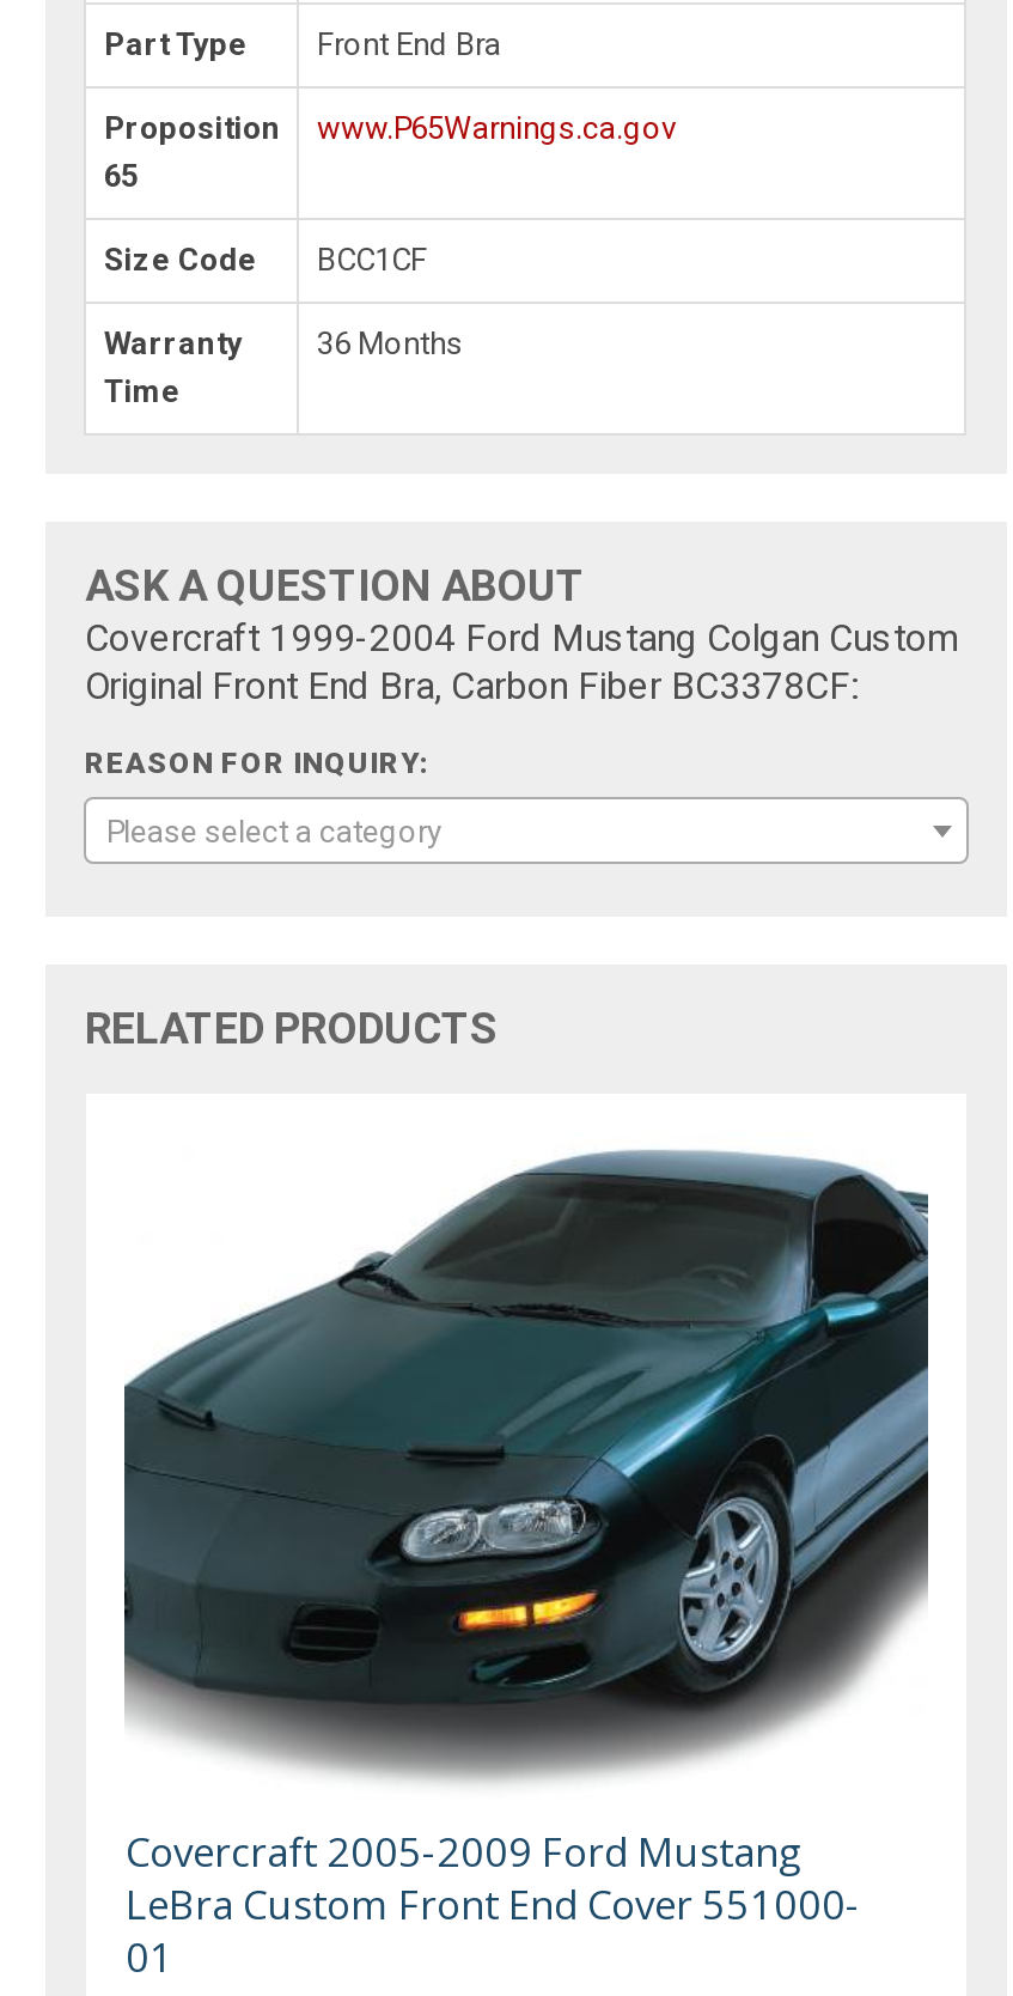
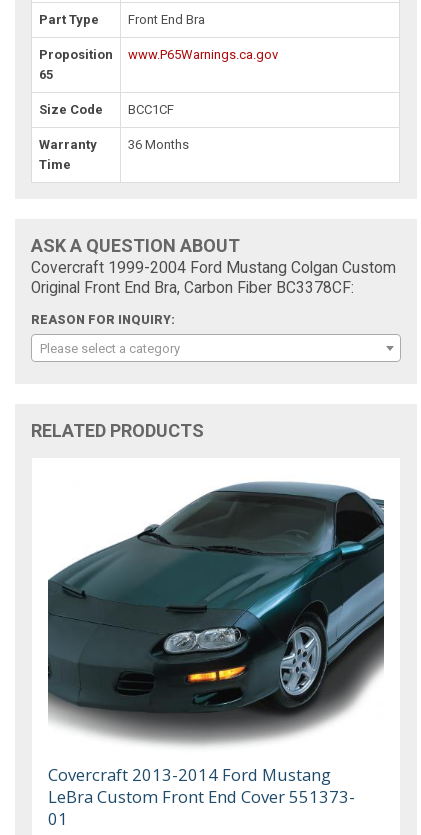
[125,1825,802,1880] Covercraft 2005-2009 Ford Mustang -> [48,763,331,786] Covercraft 2013-2014 Ford Mustang
[125,1877,860,1932] LeBra Custom Front End Cover 551000- -> [48,785,355,808] LeBra Custom Front End Cover 551373-

